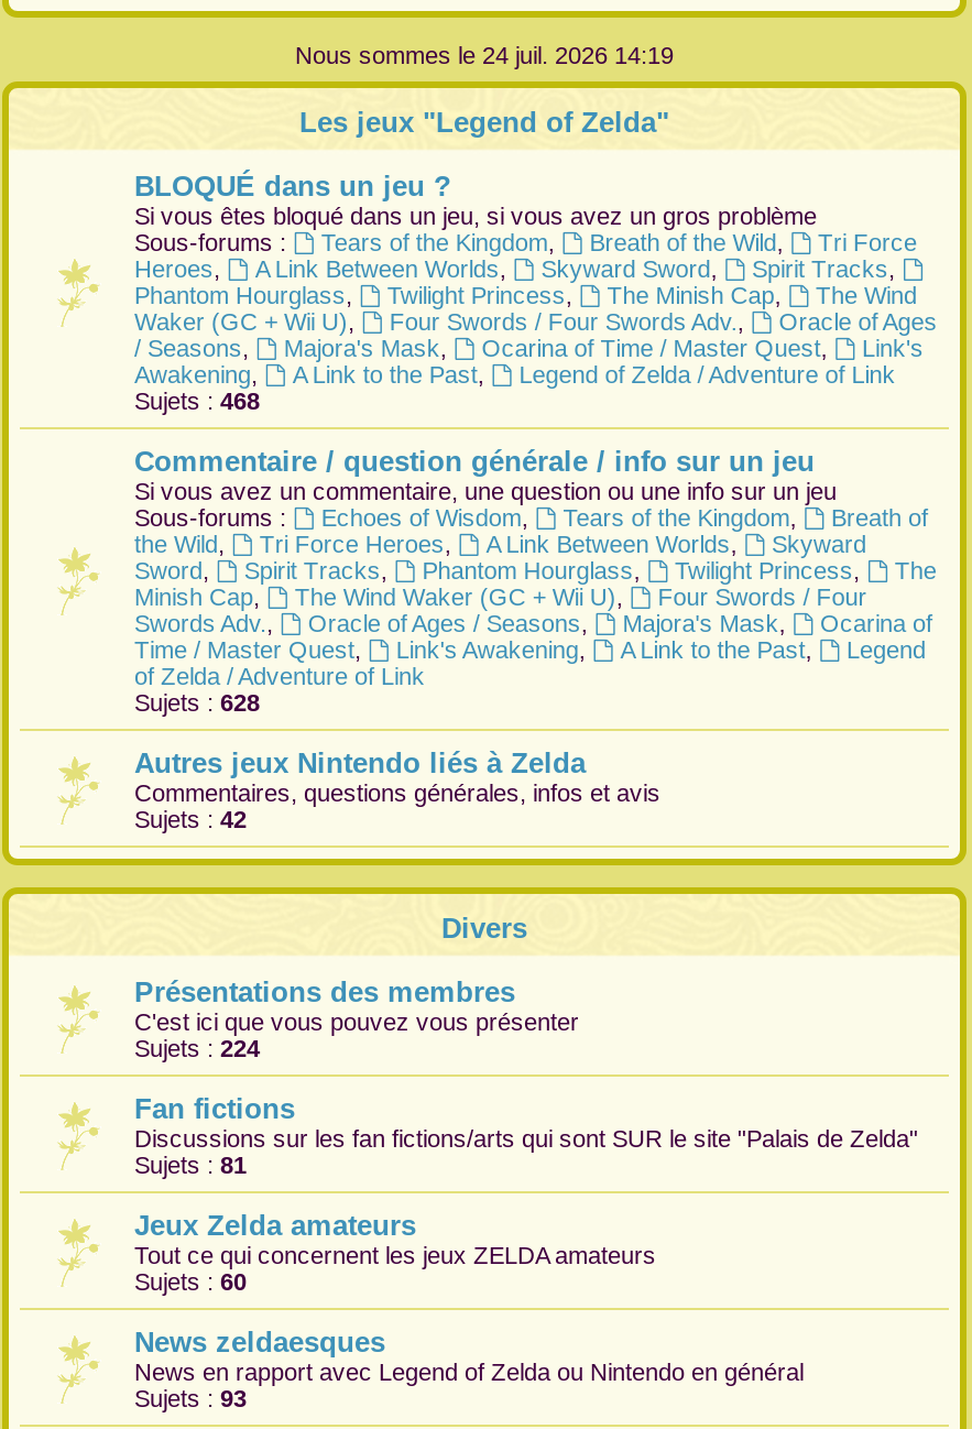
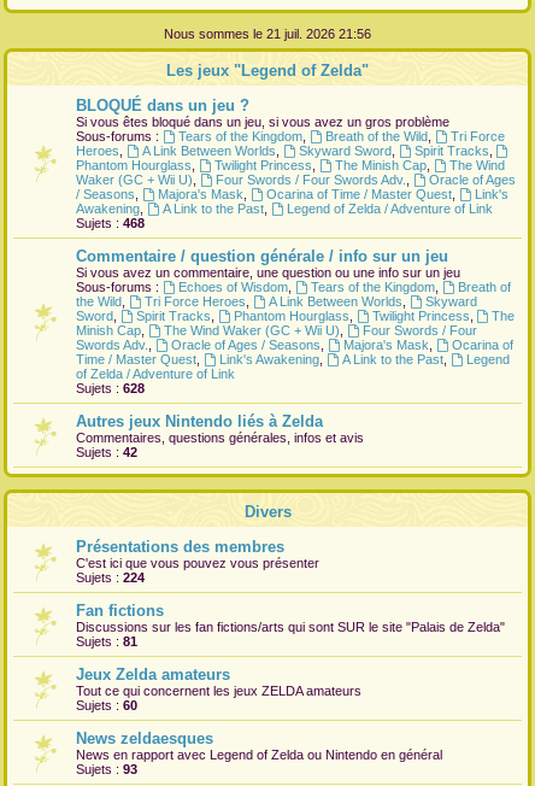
[295,42,674,68] Nous sommes le 24 juil. 2026 14:19 -> [164,27,371,41] Nous sommes le 21 juil. 2026 21:56

